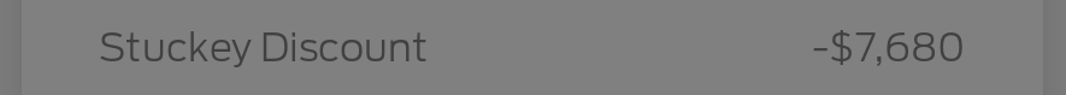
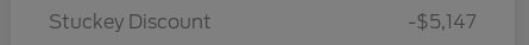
[812,25,966,71] -$7,680 -> [408,11,477,33] -$5,147

